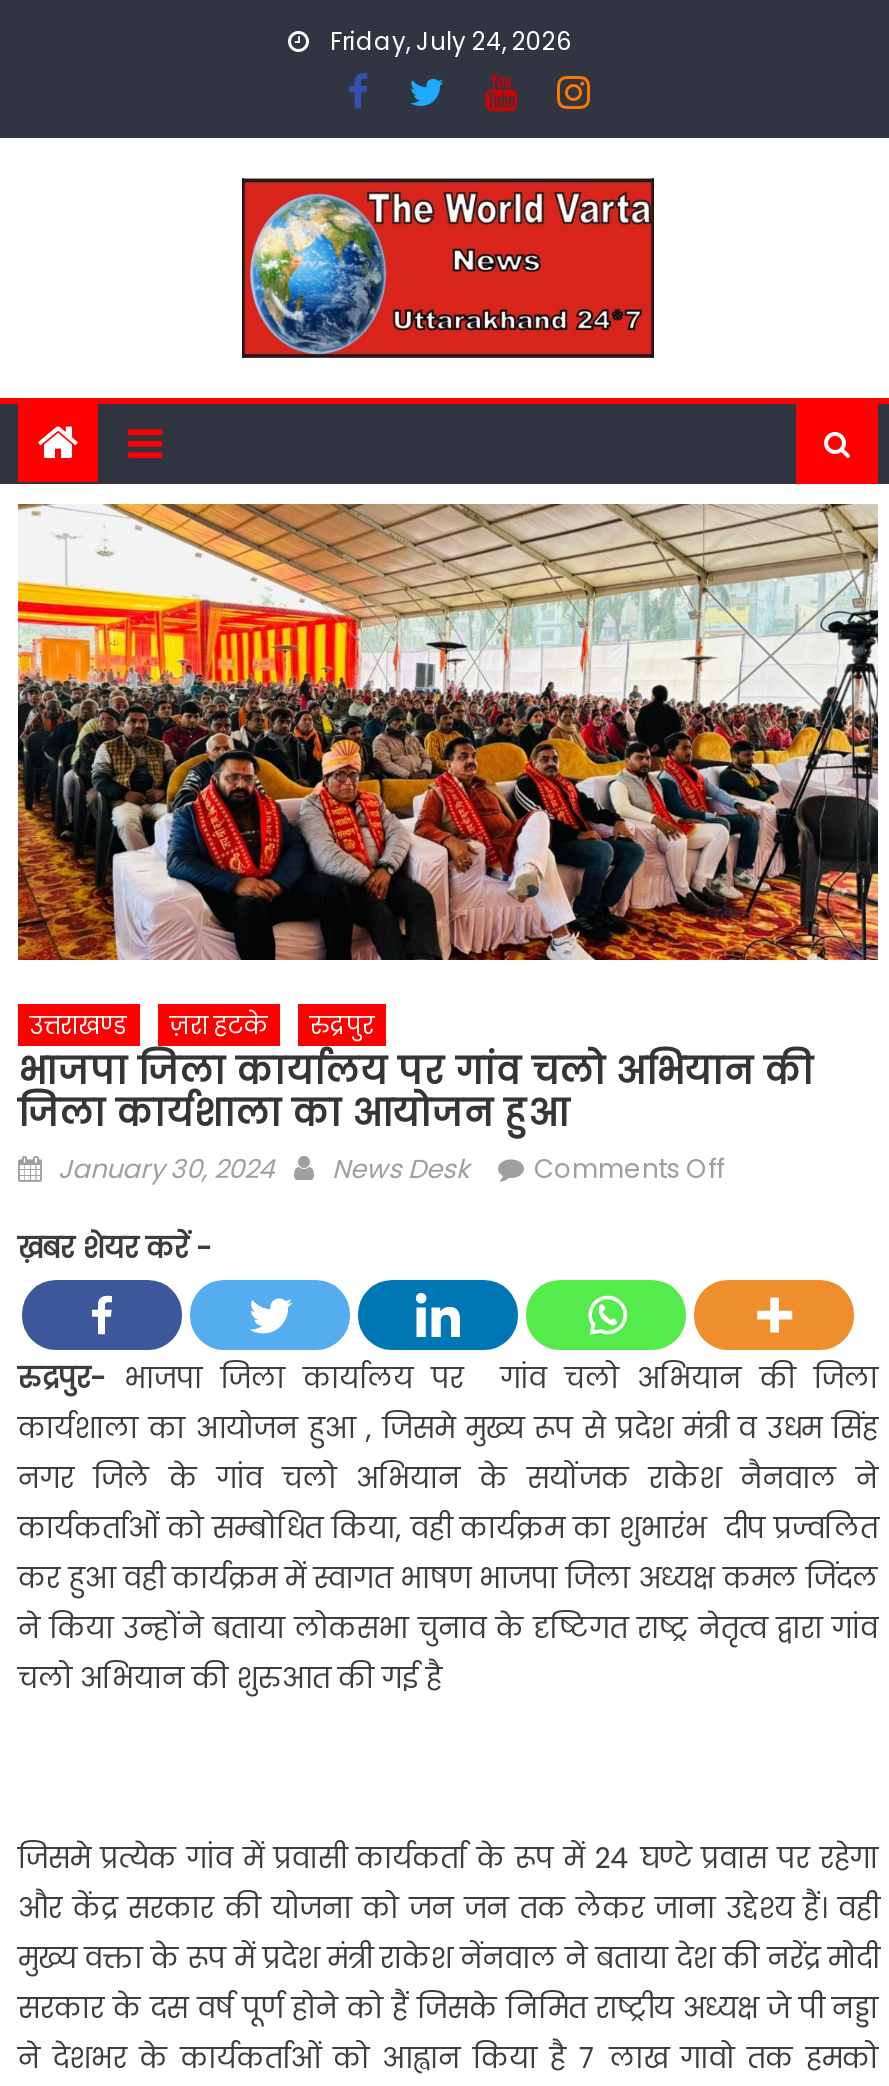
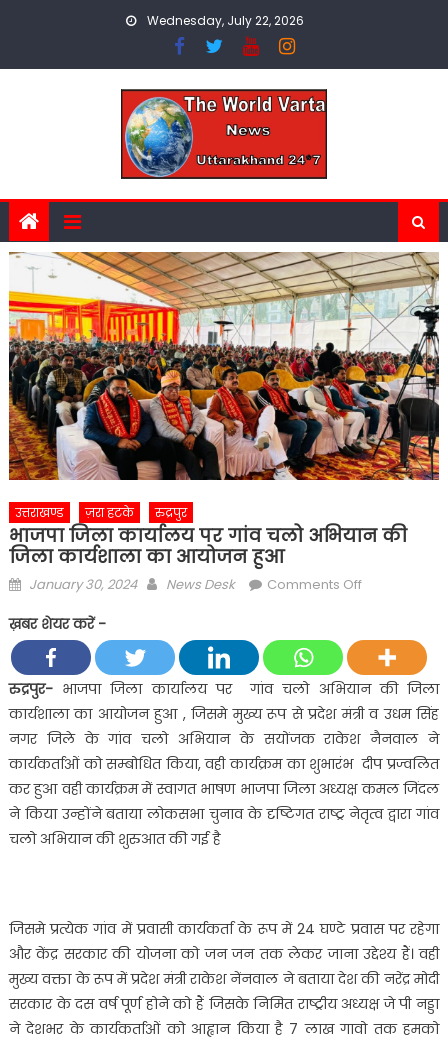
[324,24,572,58] Friday, July 24, 2026 -> [144,12,304,29] Wednesday, July 22, 2026

